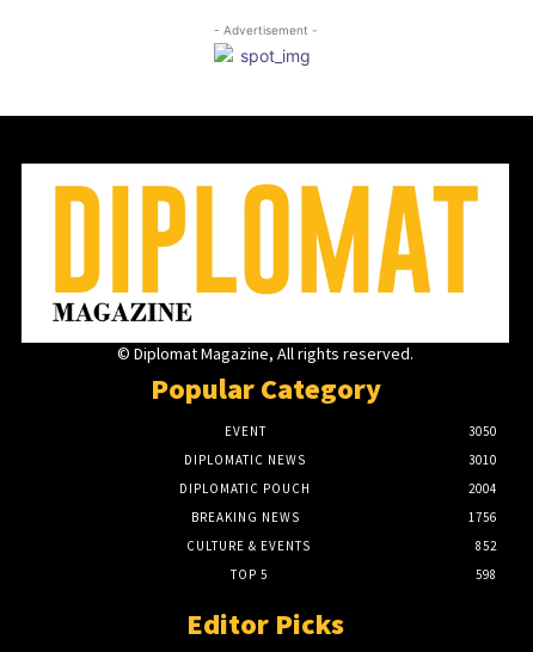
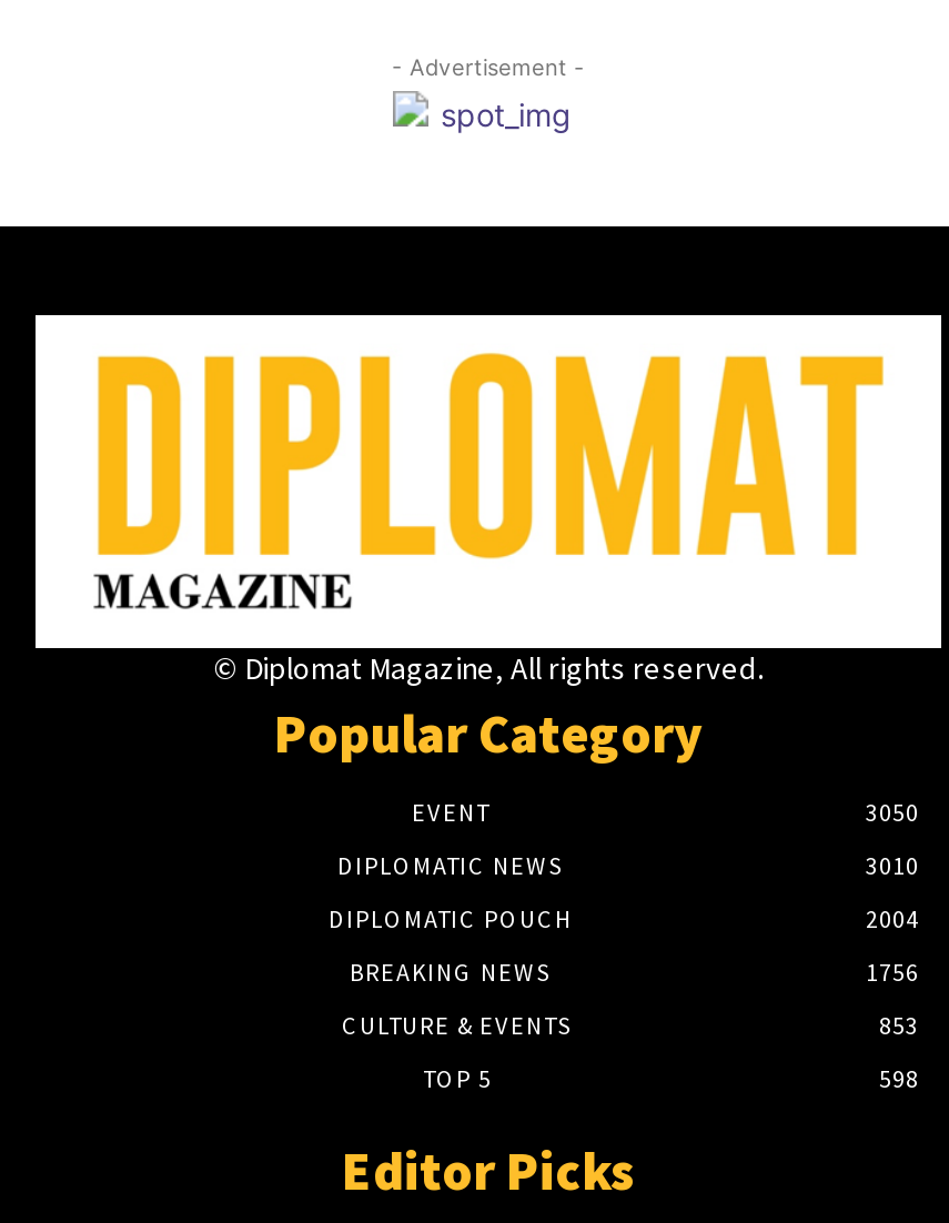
[476,537,497,553] 852 -> [879,1009,919,1040] 853

